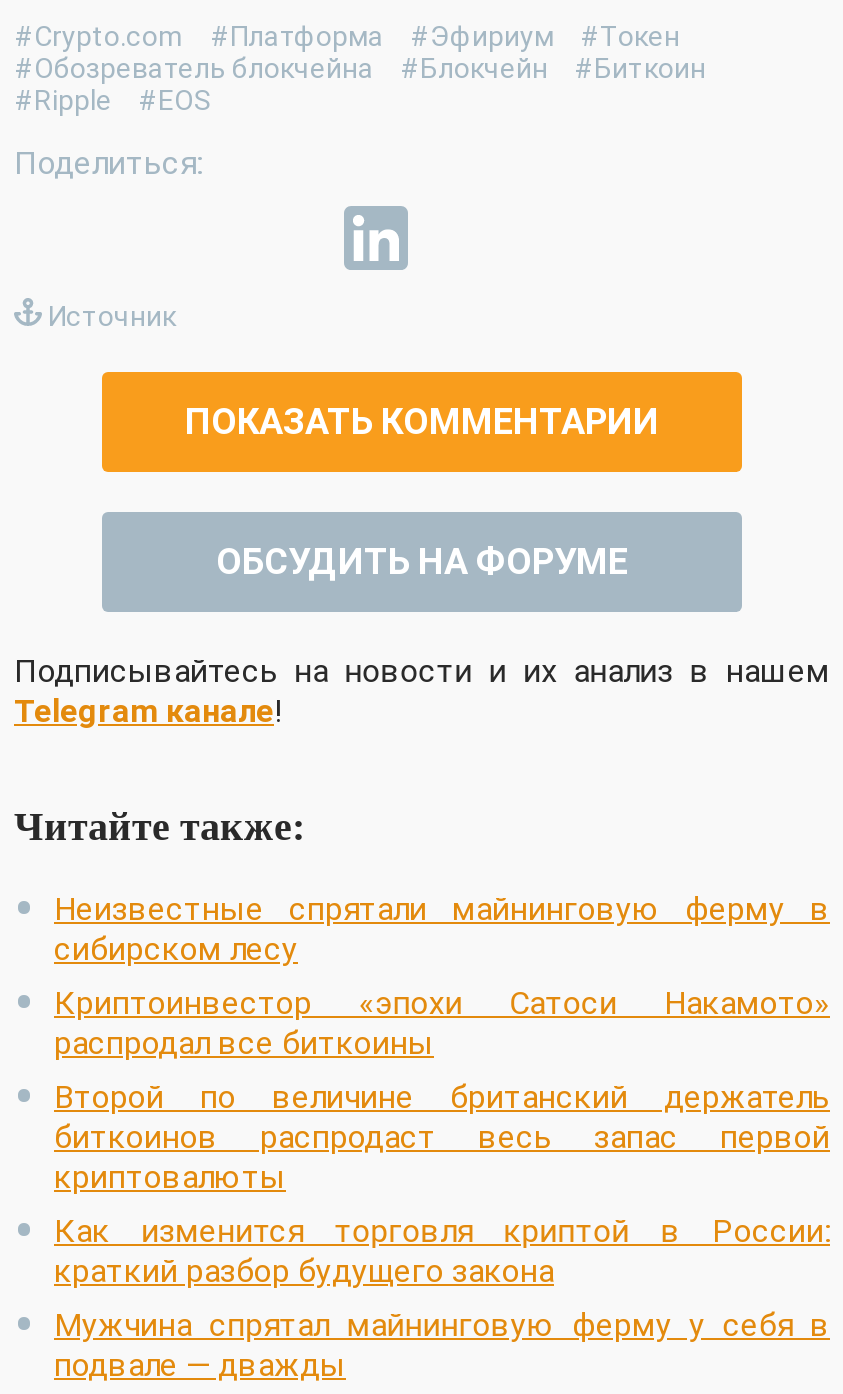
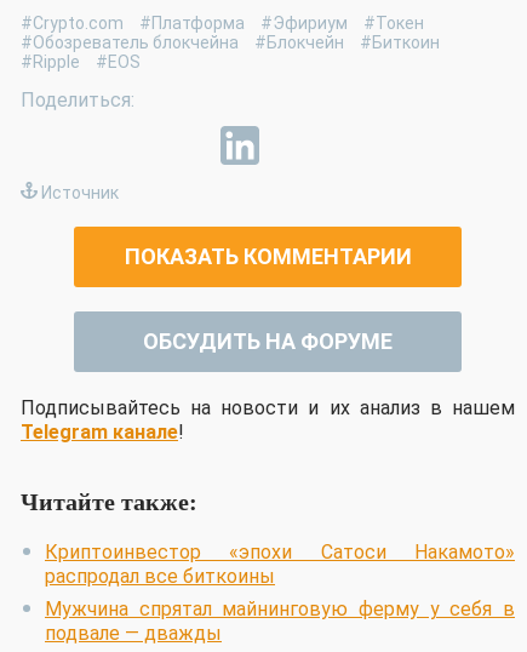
[54,891,830,969] Неизвестные спрятали майнинговую ферму в | сибирском лесу -> none
[54,1079,830,1291] Второй по величине британский держатель | биткоинов распродаст весь запас первой | криптовалюты | Как изменится торговля криптой в России: | краткий разбор будущего закона -> none

